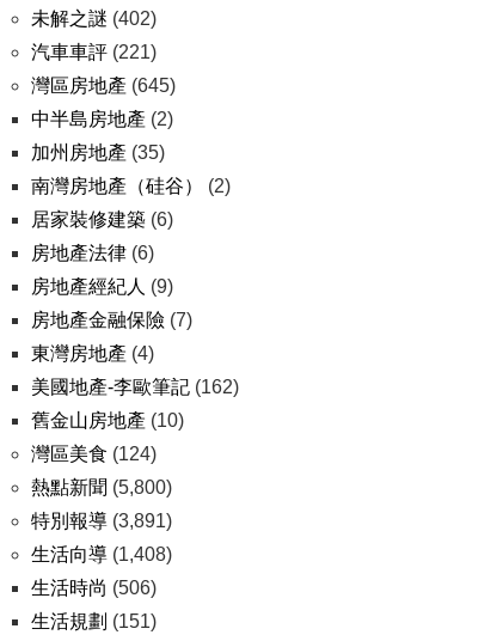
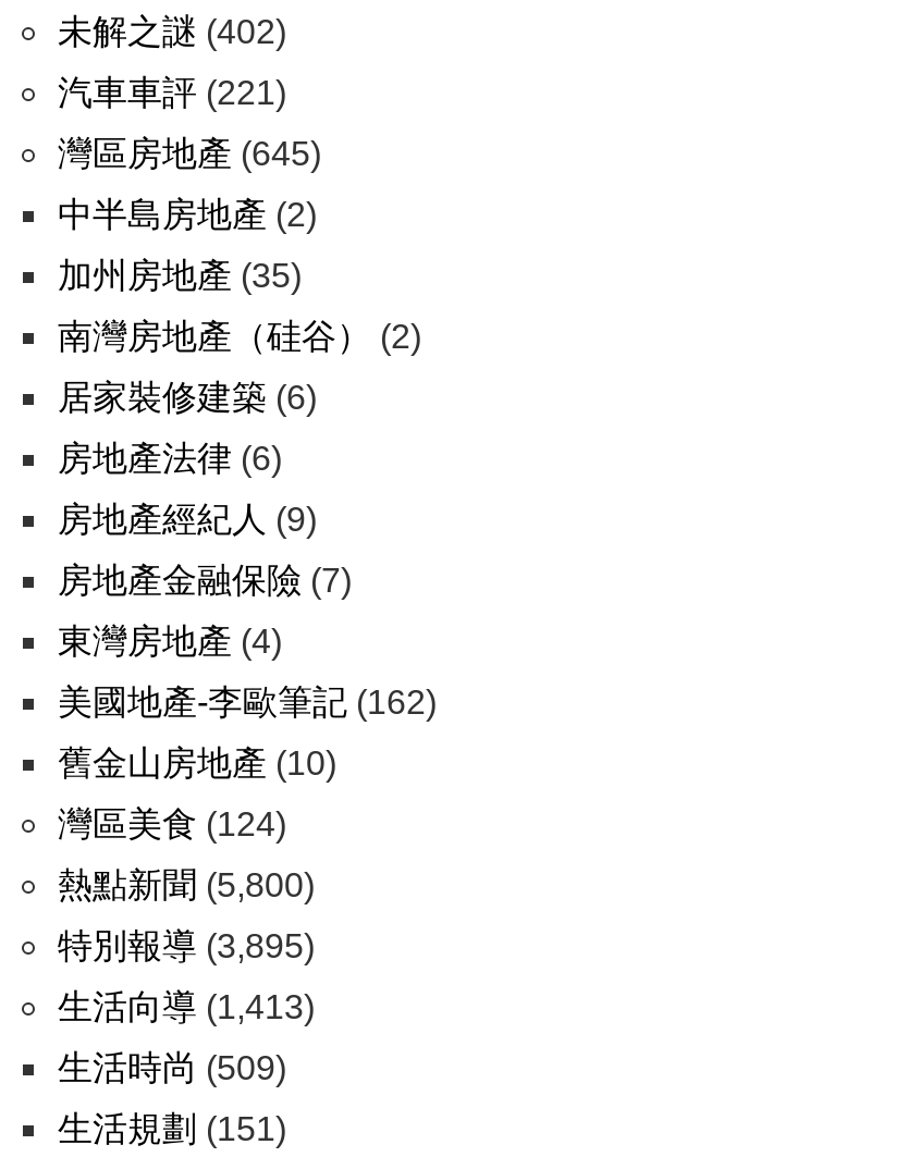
[31,511,172,531] 特別報導(3,891) -> [58,927,315,964] 特別報導(3,895)
[31,544,172,564] 生活向導(1,408) -> [58,988,315,1025] 生活向導(1,413)
[31,578,157,598] 生活時尚(506) -> [58,1049,286,1086] 生活時尚(509)

